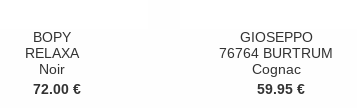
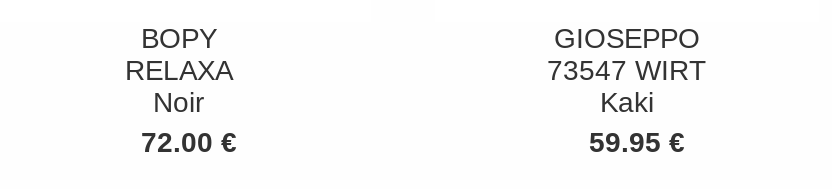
[219,45,333,77] 76764 BURTRUM | Cognac -> [547,54,707,118] 73547 WIRT | Kaki

